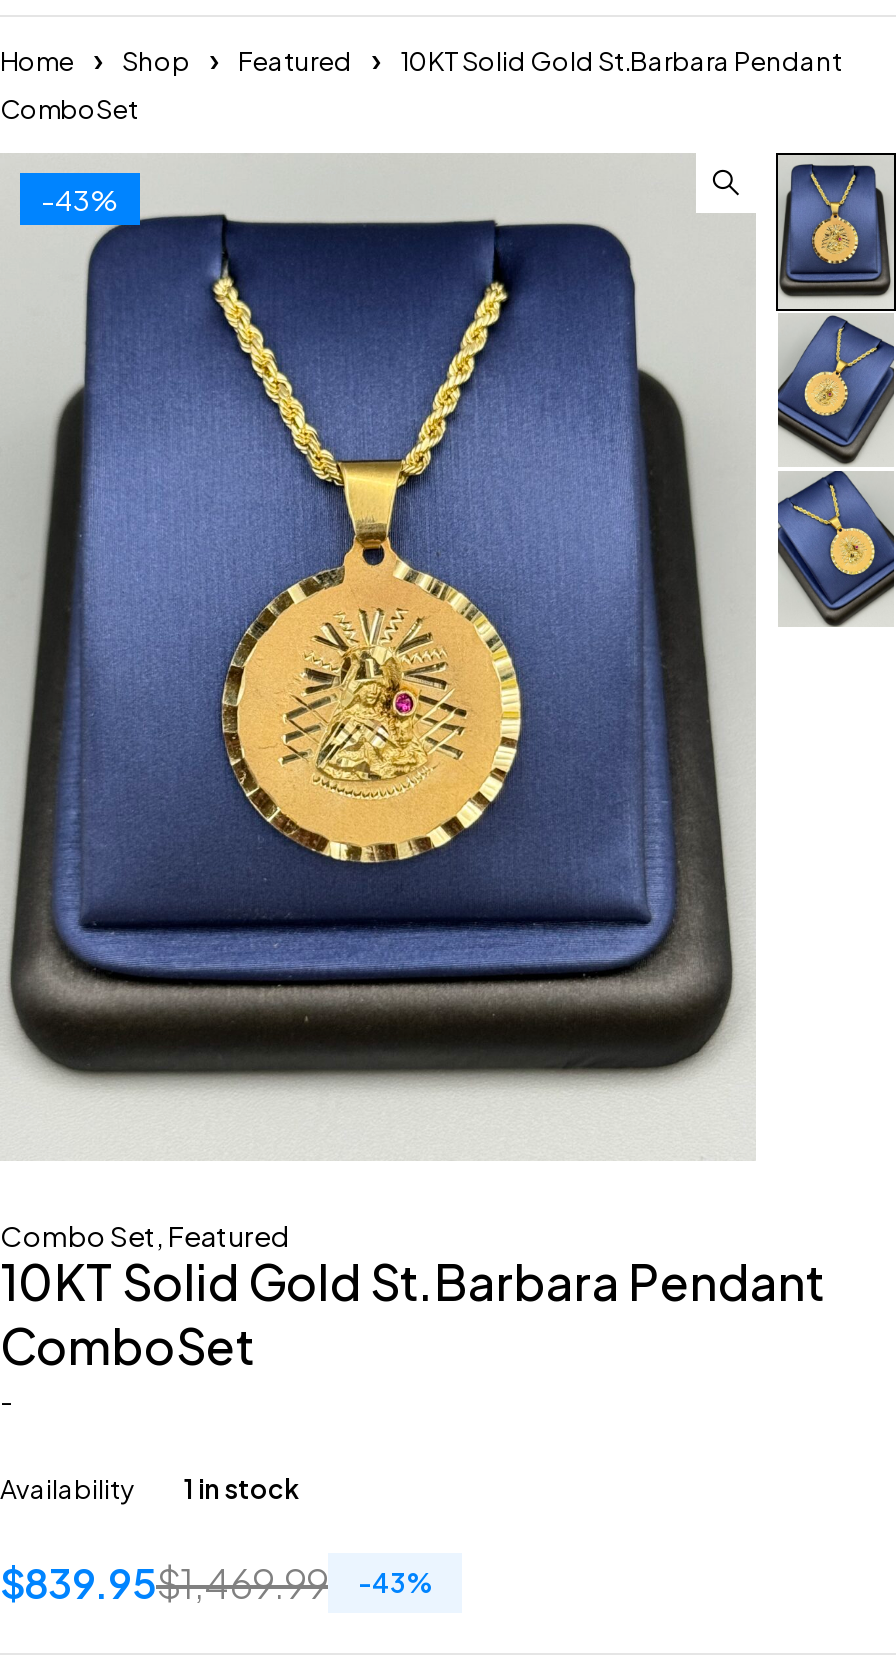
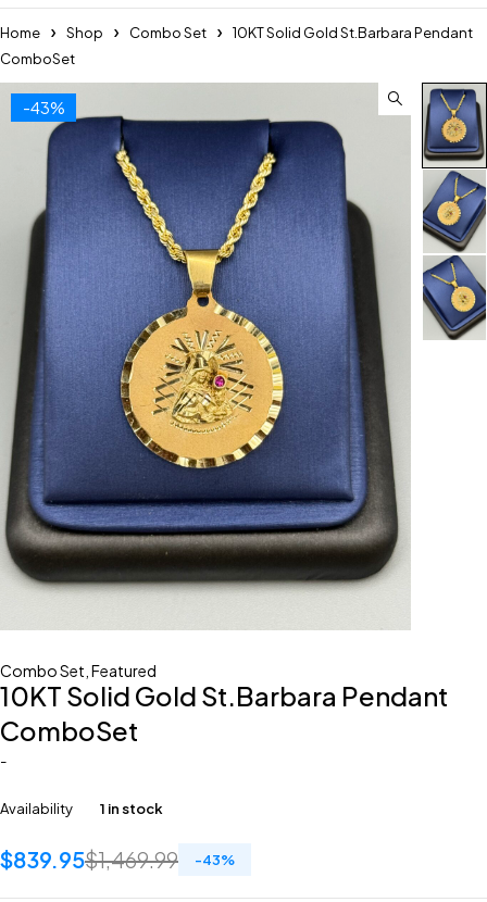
[238,45,352,77] Featured -> [129,24,207,41] Combo Set

